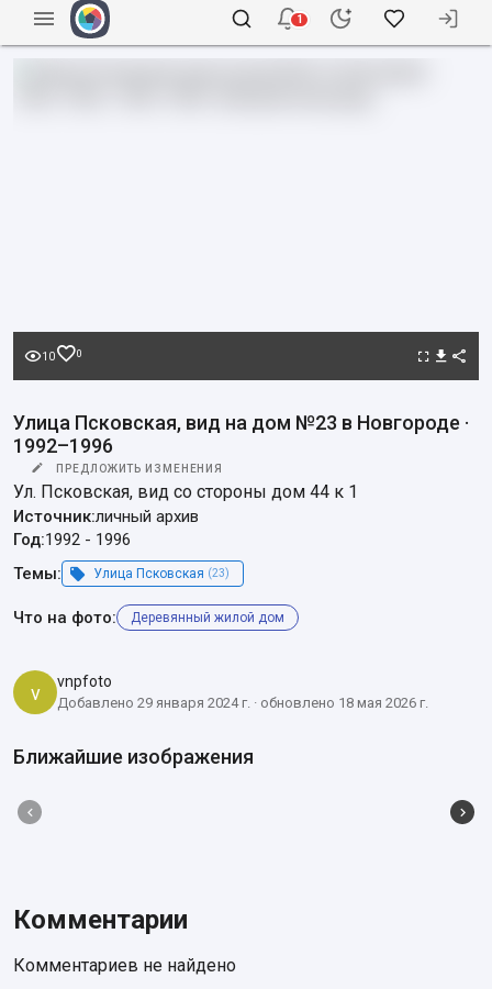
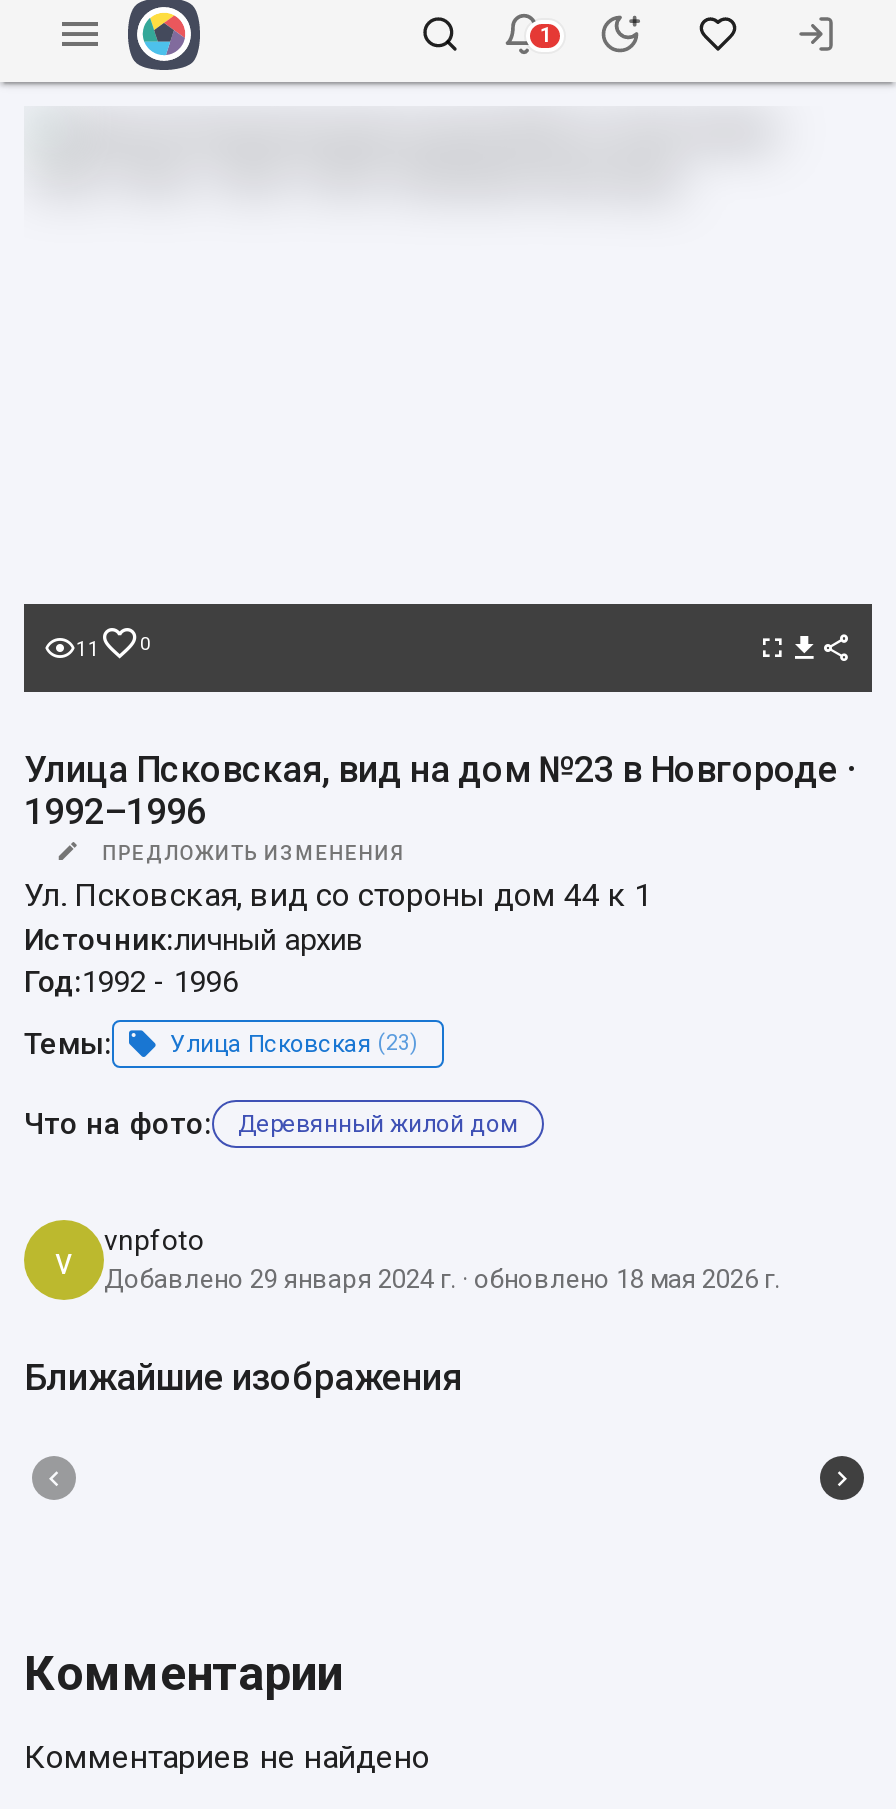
[42,348,82,363] 10 0 -> [76,633,150,660] 11 0

